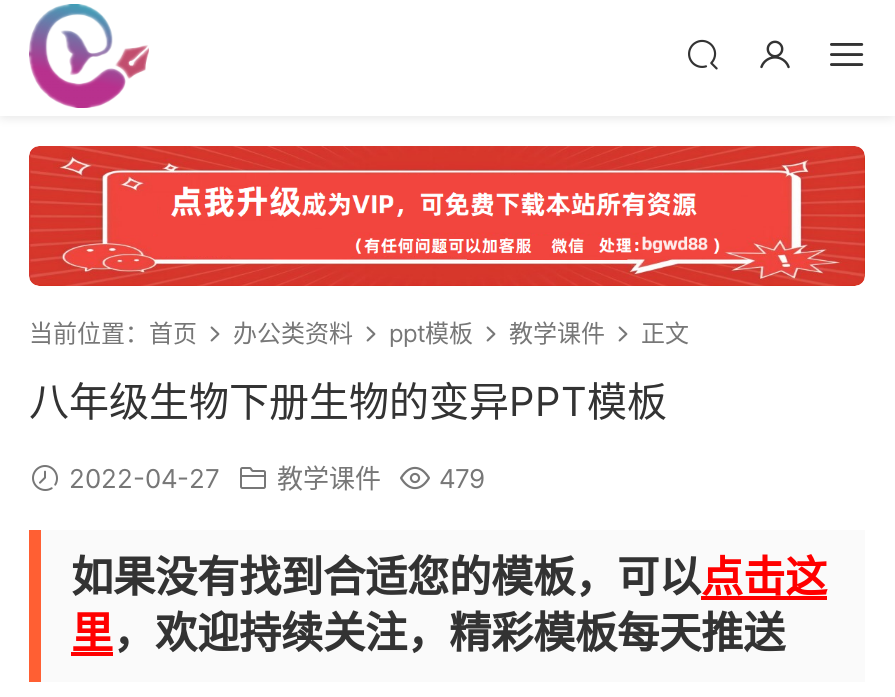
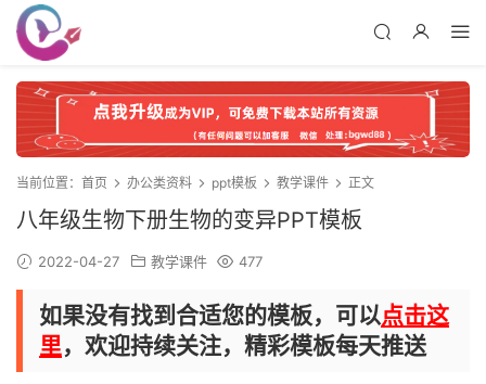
[61,462,485,494] 2022-04-27 教学课件 479 -> [34,253,263,270] 2022-04-27 教学课件 477

